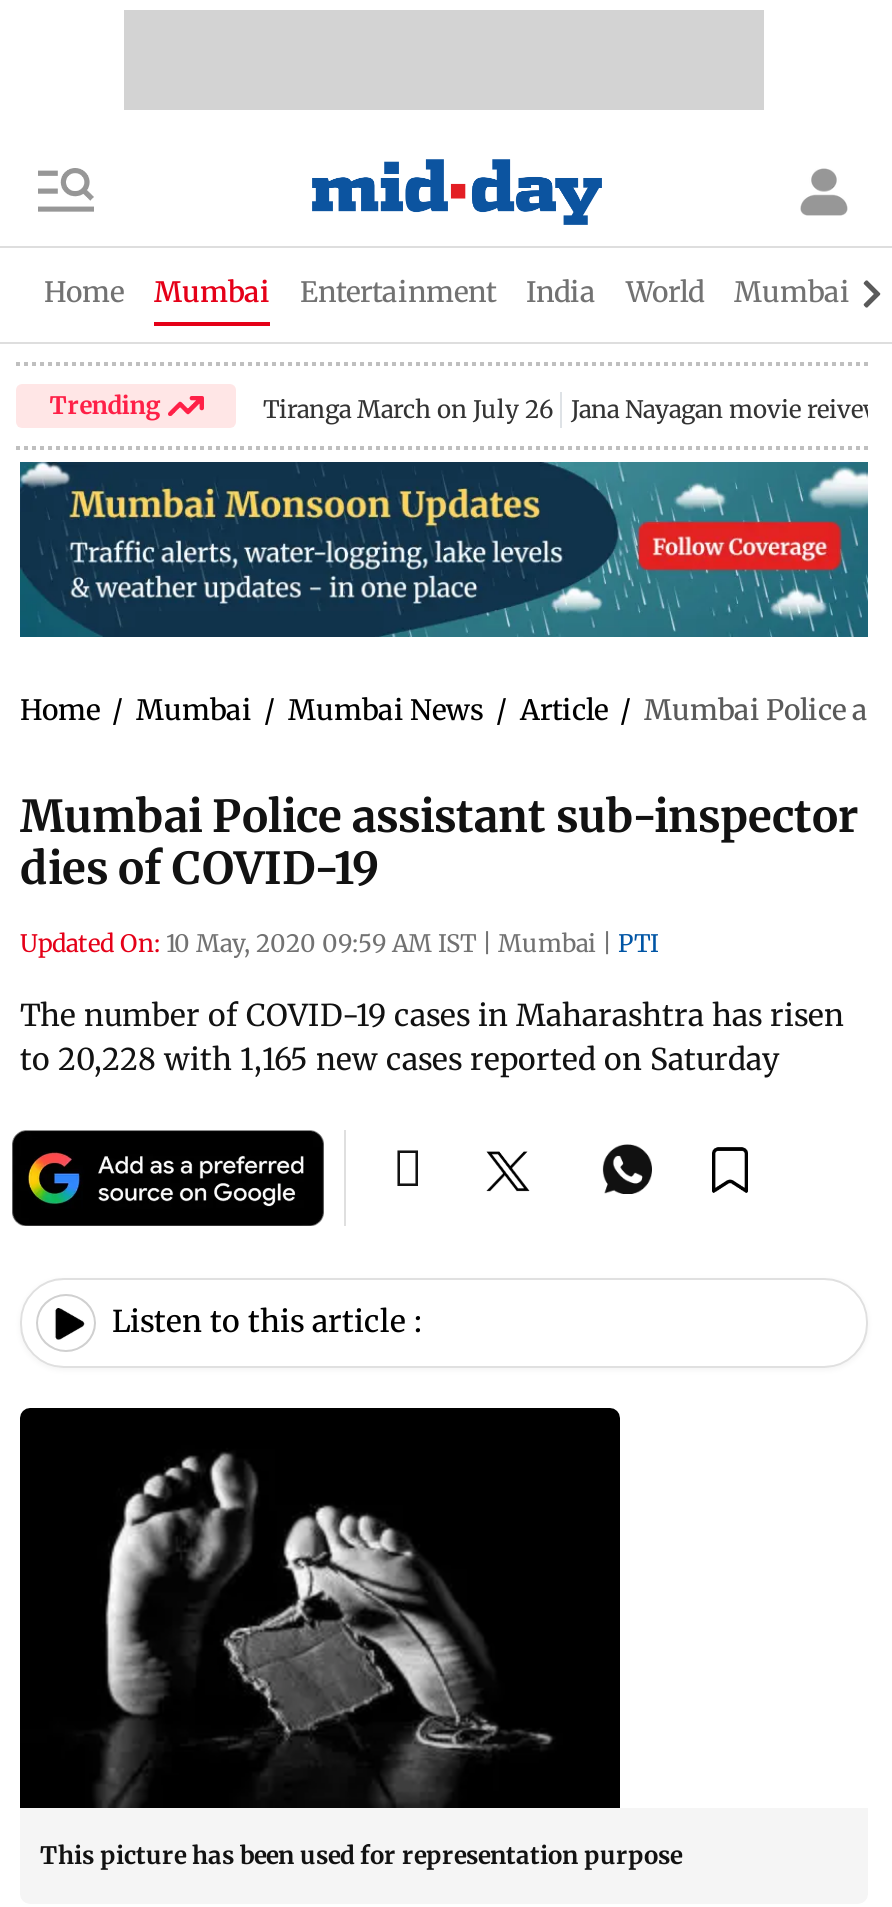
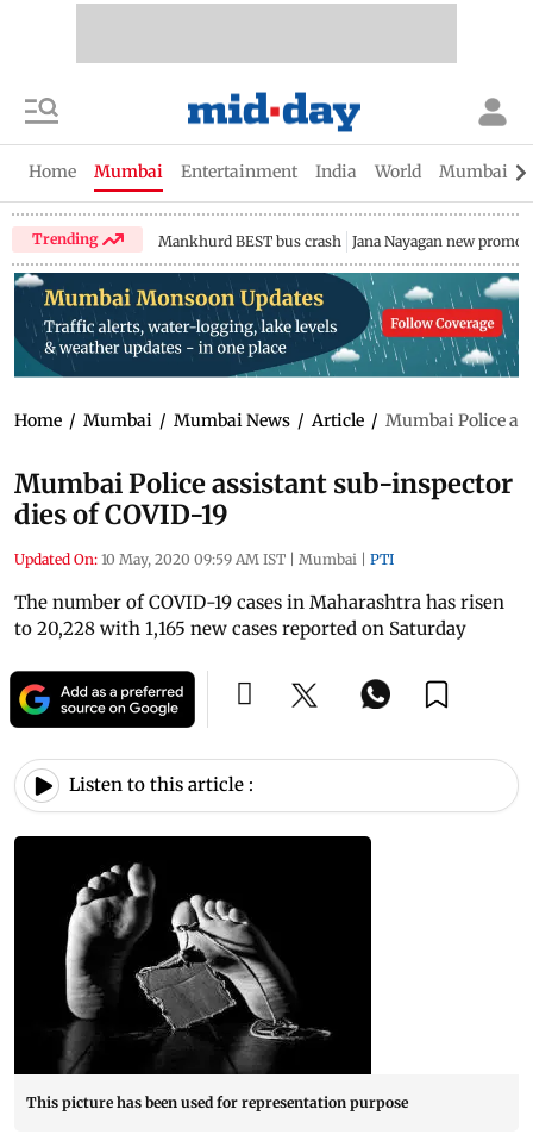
[263,394,883,424] Tiranga March on July 26 Jana Nayagan movie reivew -> [159,232,524,250] Mankhurd BEST bus crash Jana Nayagan new promo

